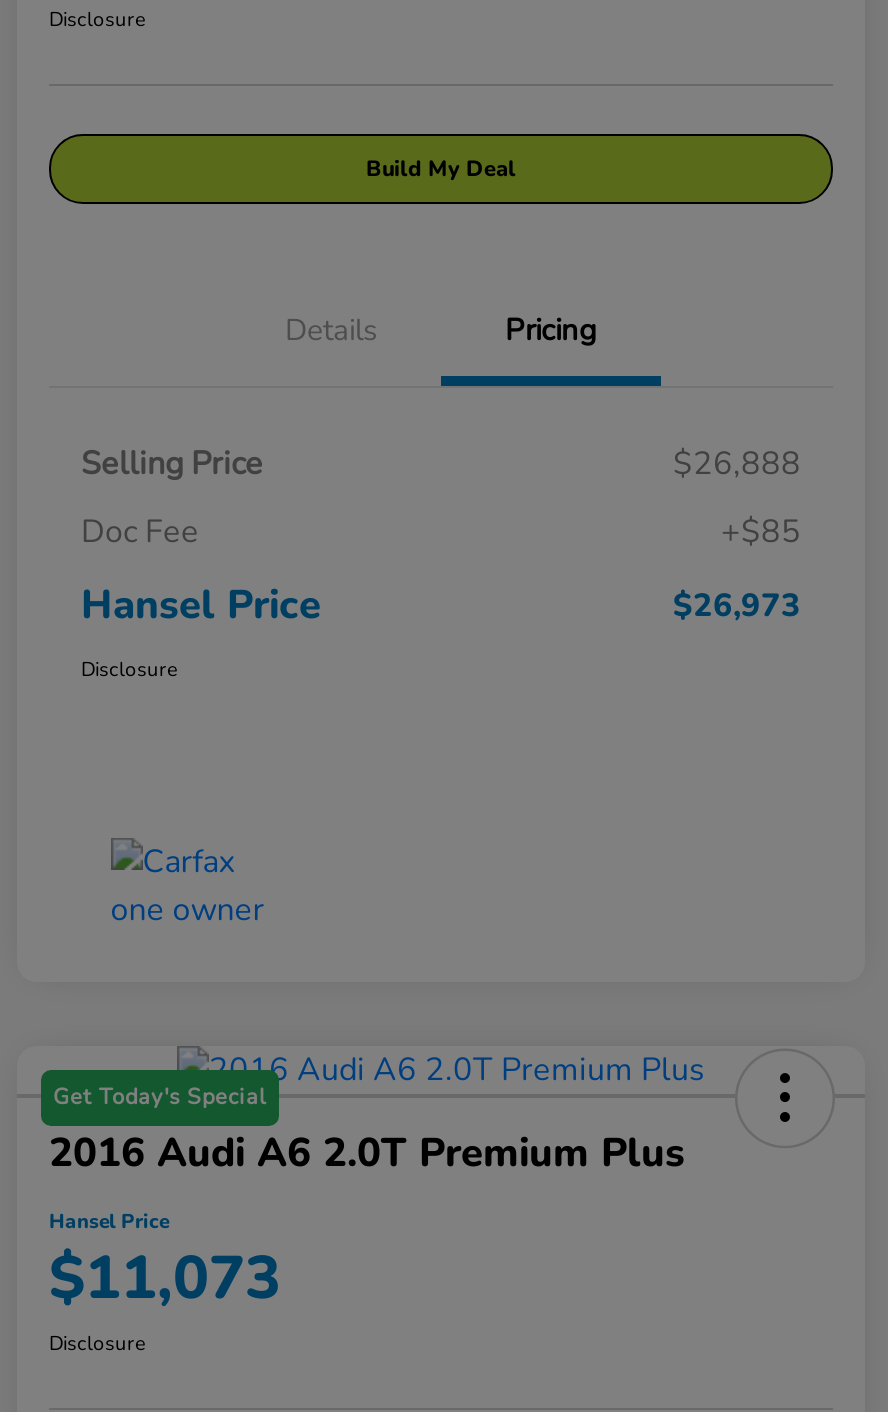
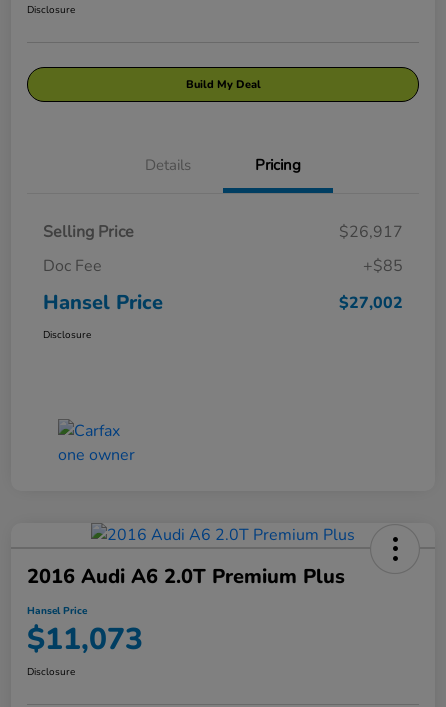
[673,442,801,486] $26,888 -> [339,221,403,243] $26,917
[673,584,801,628] $26,973 -> [339,292,403,314] $27,002
[53,1082,266,1112] Get Today's Special -> none

